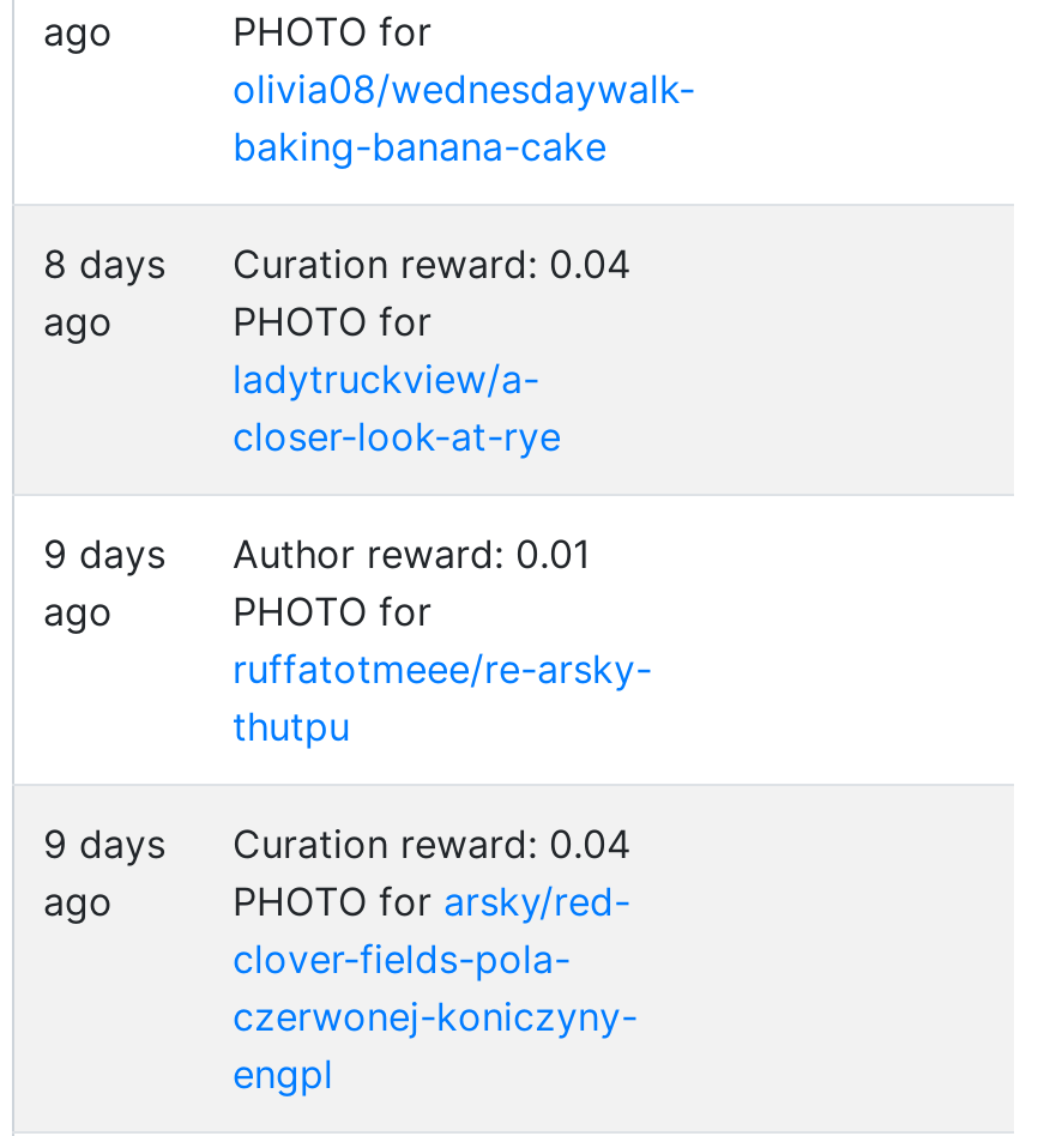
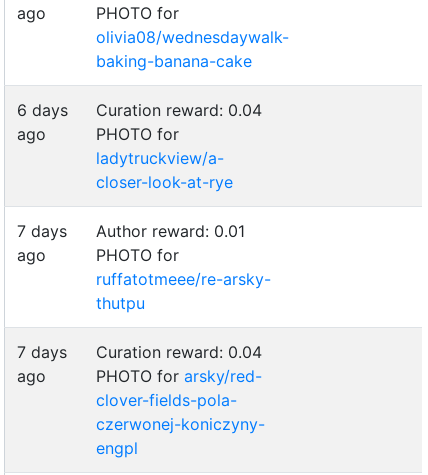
[43,240,630,288] 8 days Curation reward: 0.04 -> [17,100,262,120] 6 days Curation reward: 0.04
[43,530,590,578] 9 days Author reward: 0.01 -> [17,221,245,241] 7 days Author reward: 0.01
[43,820,630,868] 9 days Curation reward: 0.04 -> [17,342,262,362] 7 days Curation reward: 0.04

